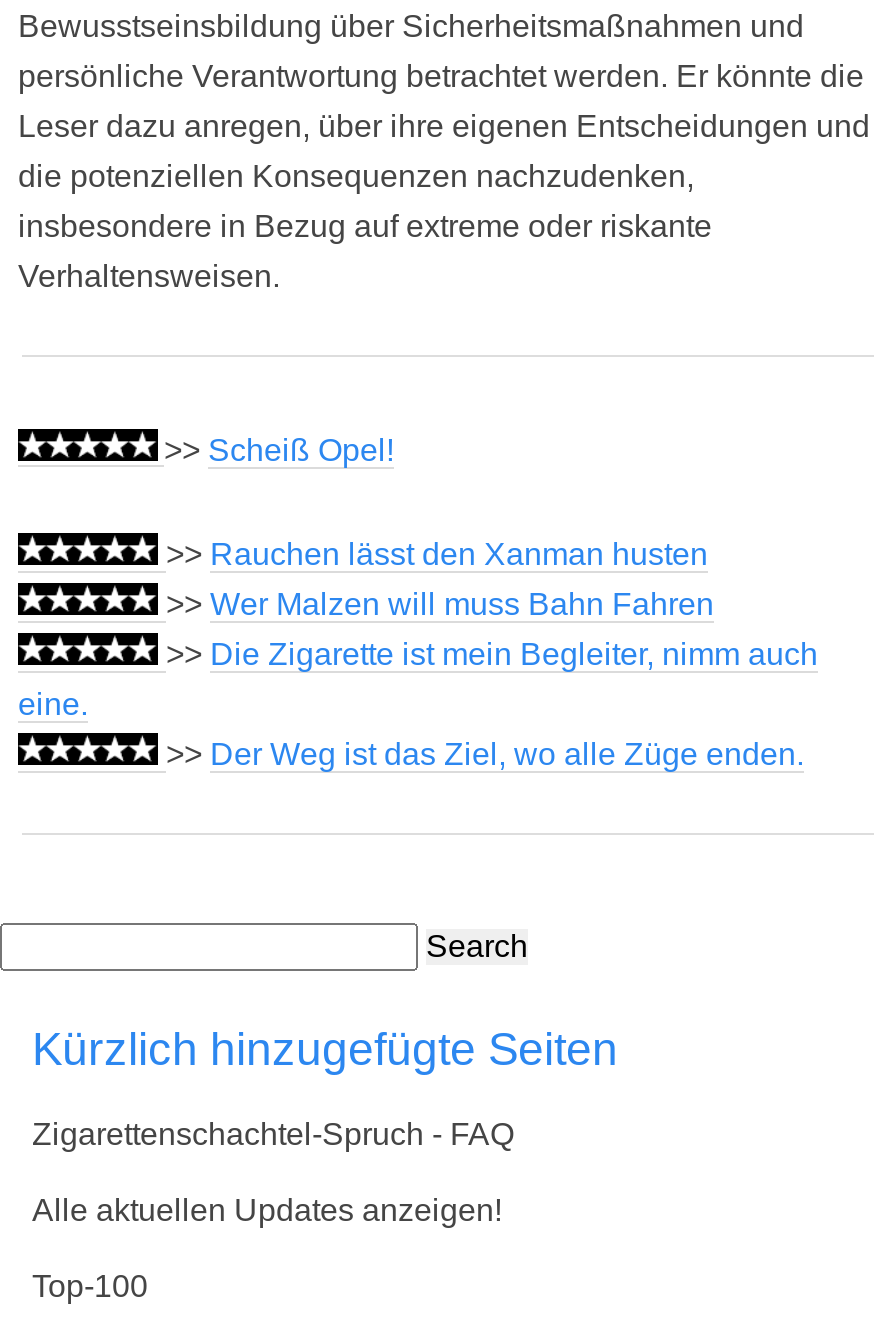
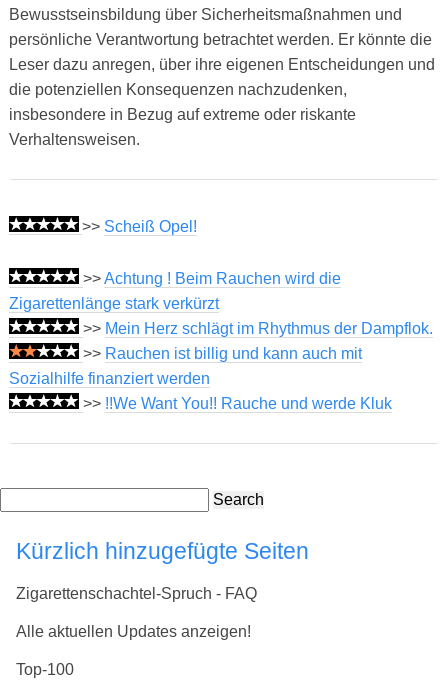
[18,537,818,771] >> Rauchen lässt den Xanman husten | >> Wer Malzen will muss Bahn Fahren | >> Die Zigarette ist mein Begleiter, nimm auch | eine. | >> Der Weg ist das Ziel, wo alle Züge enden. -> [9,270,433,412] >> Achtung ! Beim Rauchen wird die | Zigarettenlänge stark verkürzt | >> Mein Herz schlägt im Rhythmus der Dampflok. | >> Rauchen ist billig und kann auch mit | Sozialhilfe finanziert werden | >>!!We Want You!! Rauche und werde Kluk

